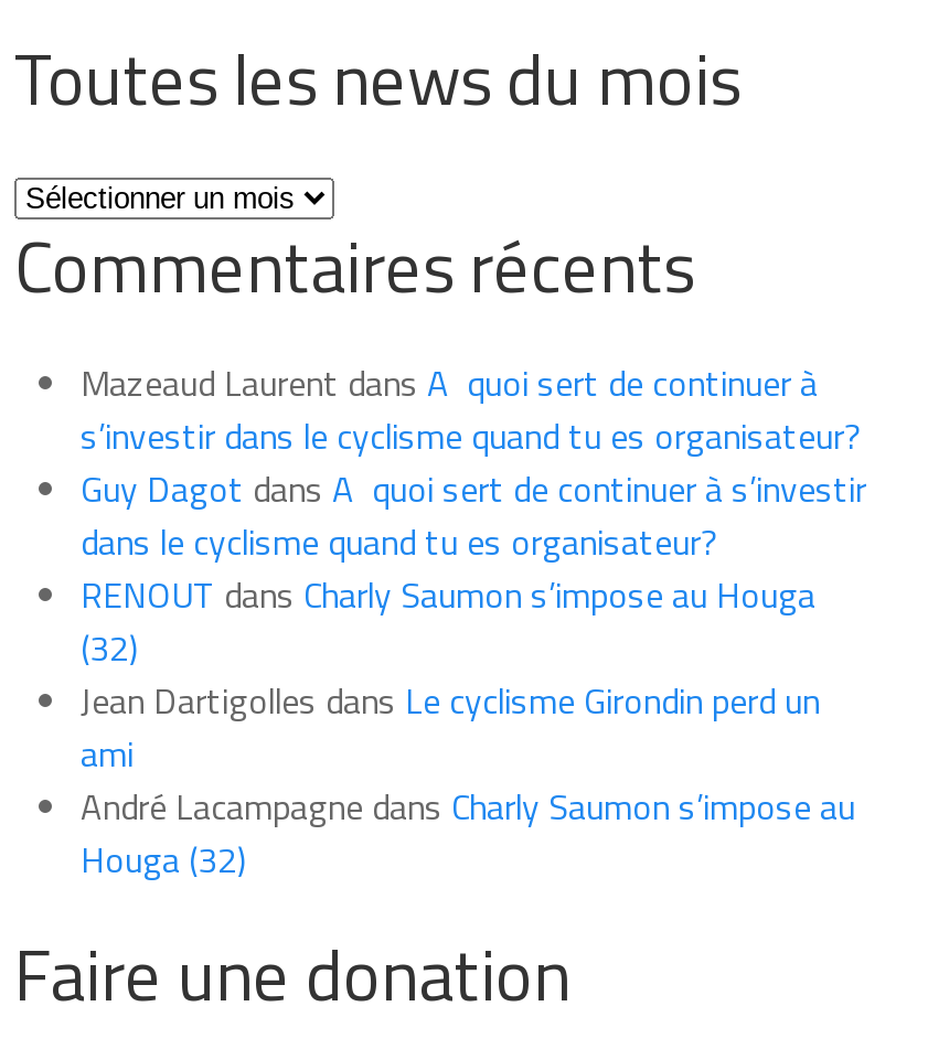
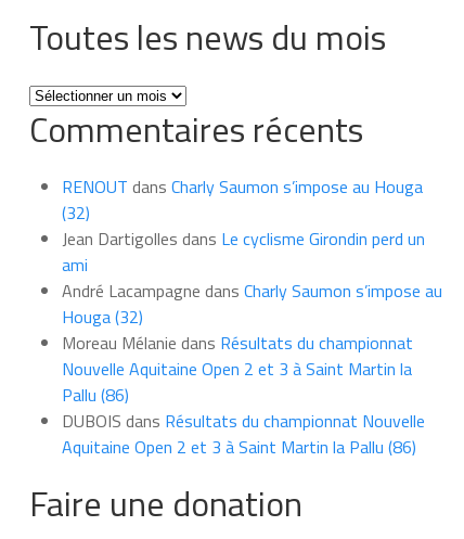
[81,355,866,567] Mazeaud Laurent dans A quoi sert de continuer à | s’investir dans le cyclisme quand tu es organisateur? | Guy Dagot dans A quoi sert de continuer à s’investir | dans le cyclisme quand tu es organisateur? -> none
moved [81,567,855,885] -> [62,173,442,329]: RENOUT dans Charly Saumon s’impose au Houga | (32) | Jean Dartigolles dans Le cyclisme Girondin perd un | ami | André Lacampagne dans Charly Saumon s’impose au | Houga (32)
none -> [62,329,425,459] Moreau Mélanie dans Résultats du championnat | Nouvelle Aquitaine Open 2 et 3 à Saint Martin la | Pallu (86) | DUBOIS dans Résultats du championnat Nouvelle | Aquitaine Open 2 et 3 à Saint Martin la Pallu (86)

